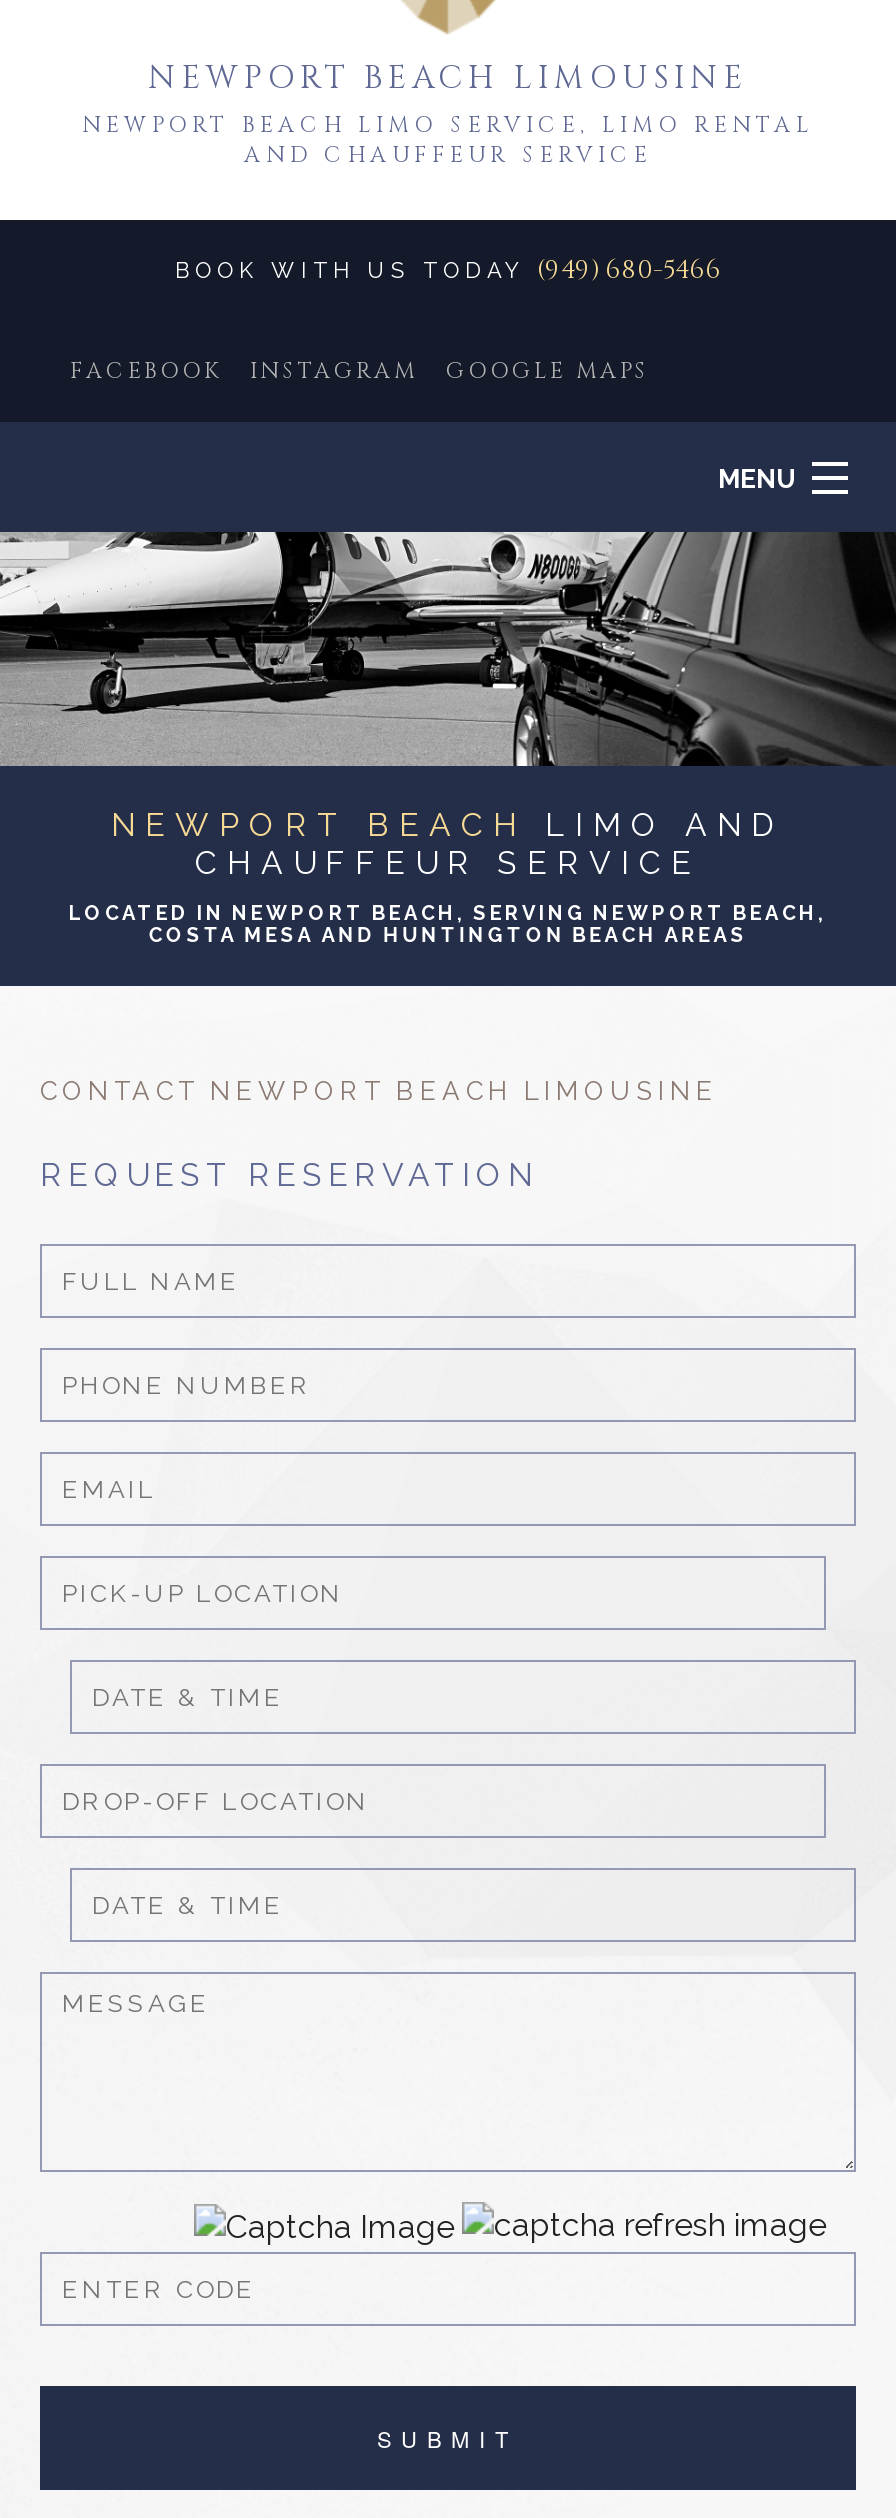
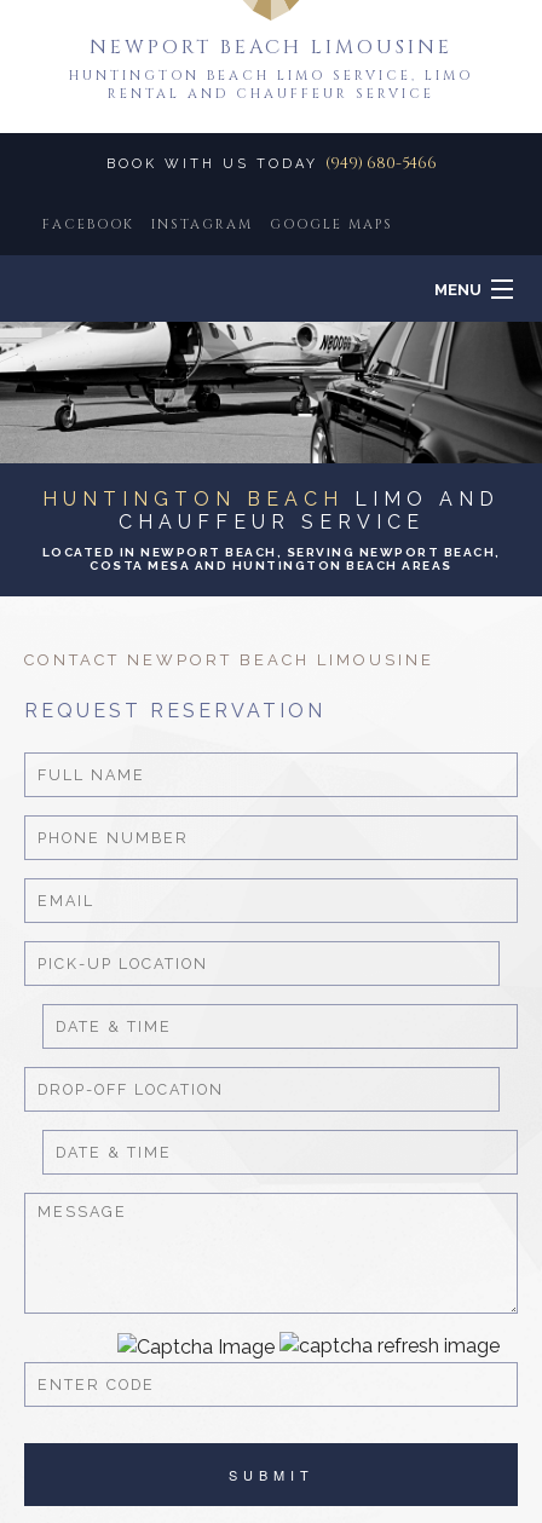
[82,110,814,170] NEWPORT BEACH LIMO SERVICE, LIMO RENTAL | AND CHAUFFEUR SERVICE -> [69,67,473,103] HUNTINGTON BEACH LIMO SERVICE, LIMO | RENTAL AND CHAUFFEUR SERVICE
[111,805,785,843] NEWPORT BEACH LIMO AND -> [42,487,500,510] HUNTINGTON BEACH LIMO AND

